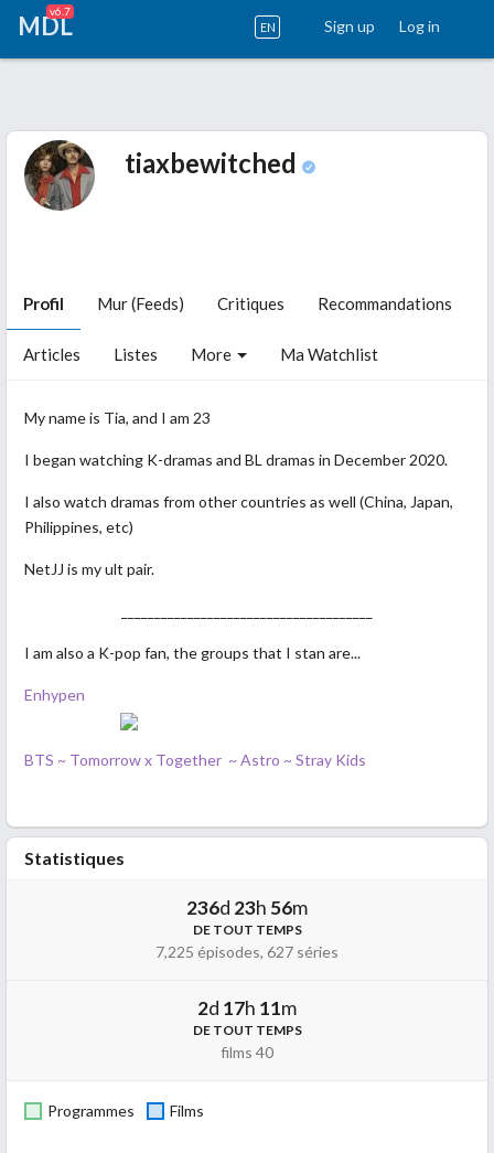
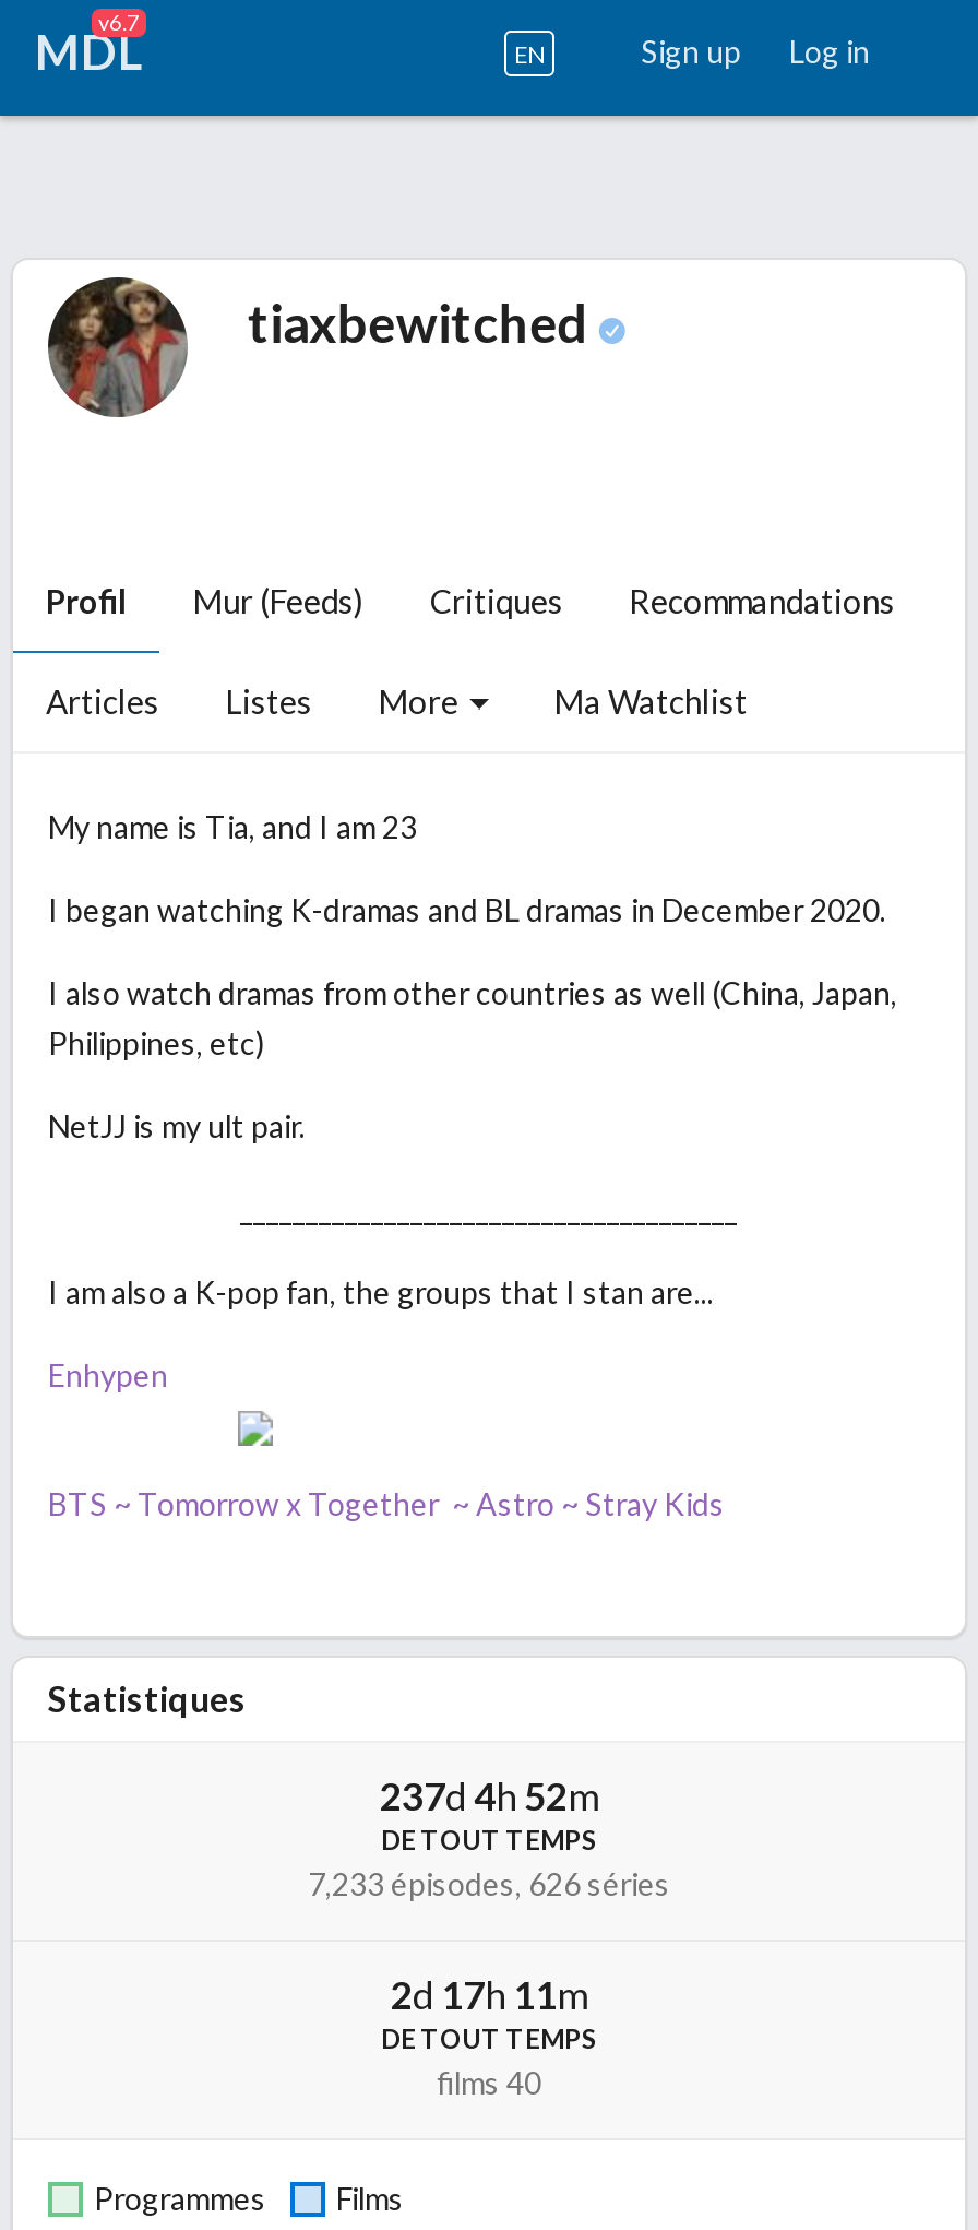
[186,896,308,920] 236d 23h 56m -> [380,1774,598,1820] 237d 4h 52m
[155,943,339,961] 7,225 épisodes, 627 séries -> [308,1866,670,1903] 7,233 épisodes, 626 séries

